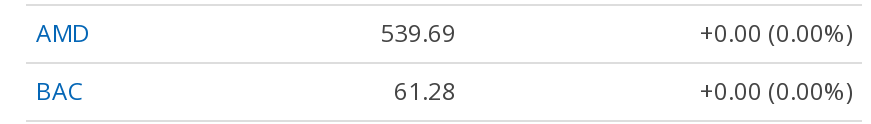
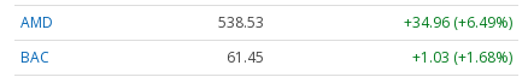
[380,15,456,49] 539.69 -> [218,11,264,32] 538.53
[700,15,852,49] +0.00 (0.00%) -> [404,11,512,32] +34.96 (+6.49%)
[394,73,456,107] 61.28 -> [227,46,264,67] 61.45
[700,73,852,107] +0.00 (0.00%) -> [412,46,512,67] +1.03 (+1.68%)

